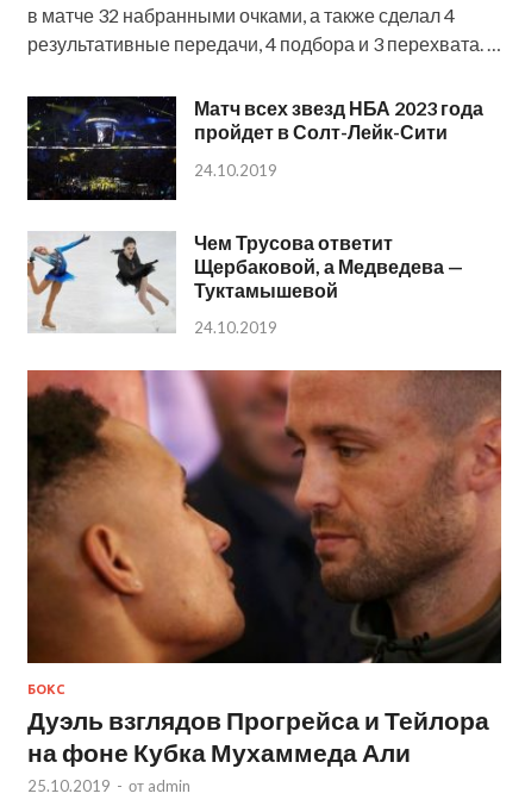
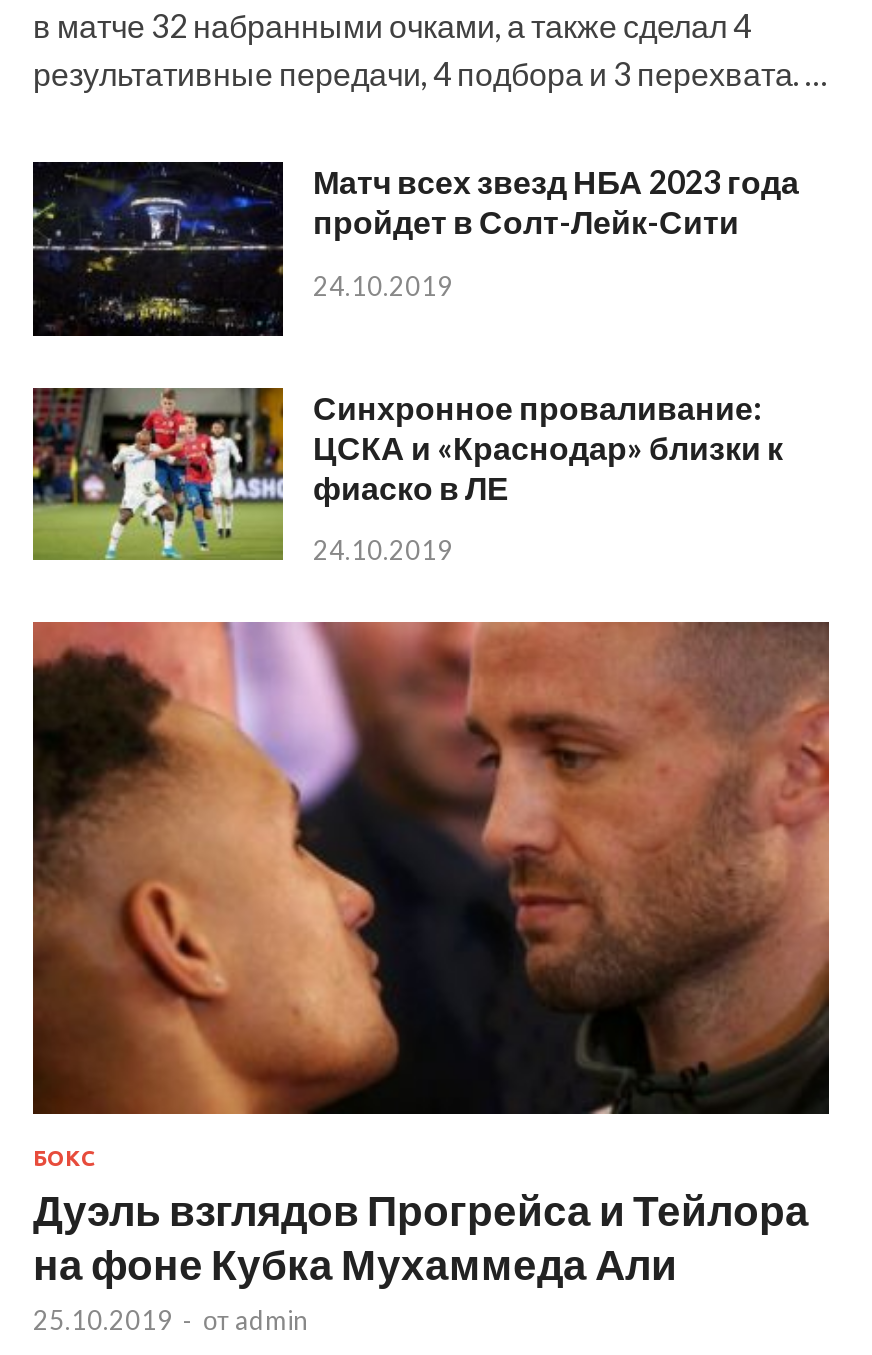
[27,230,463,333] [image] | Чем Трусова ответит | Щербаковой, а Медведева — | Туктамышевой -> [31,386,783,562] [image] | Синхронное проваливание: | ЦСКА и «Краснодар» близки к | фиаско в ЛЕ

